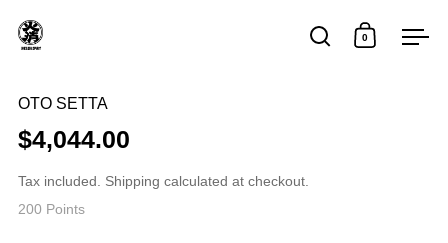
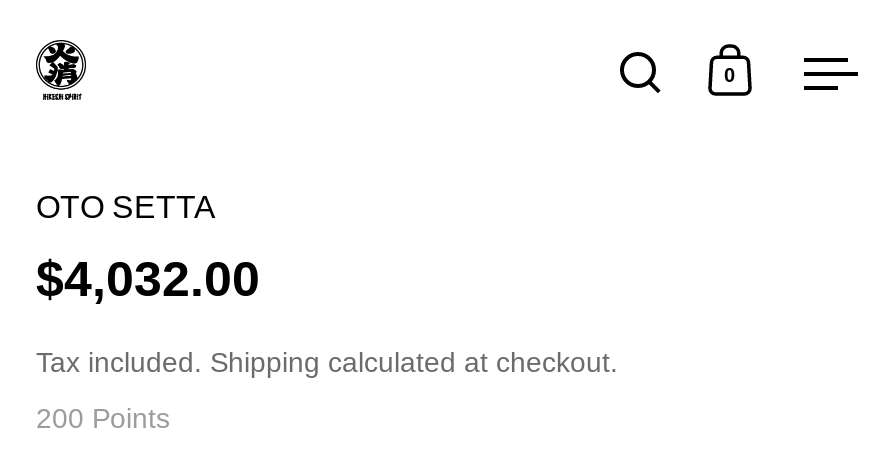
[18,125,130,153] $4,044.00 -> [36,250,260,306] $4,032.00

